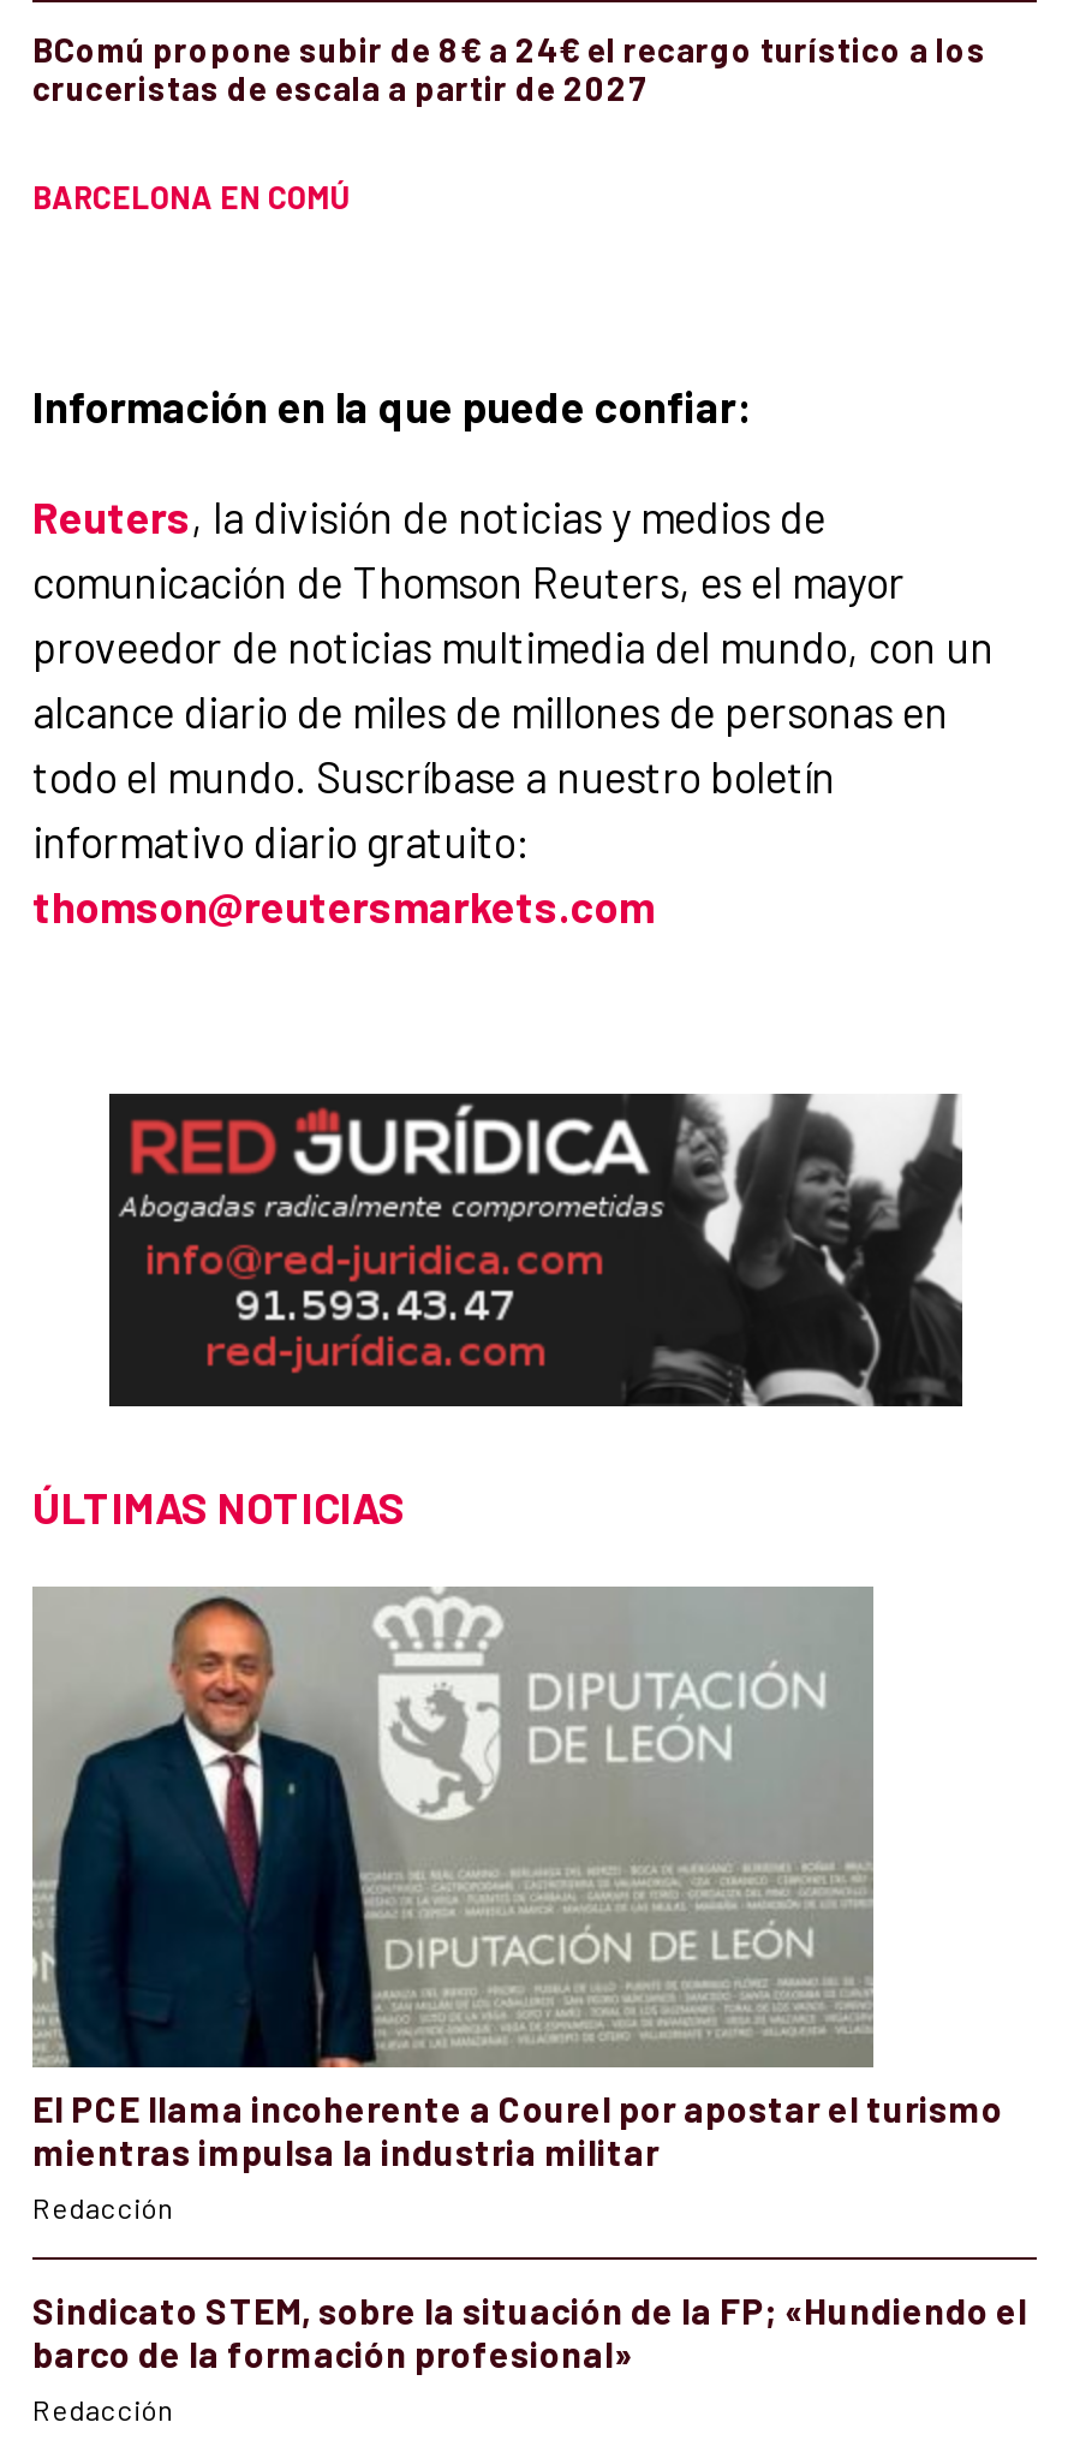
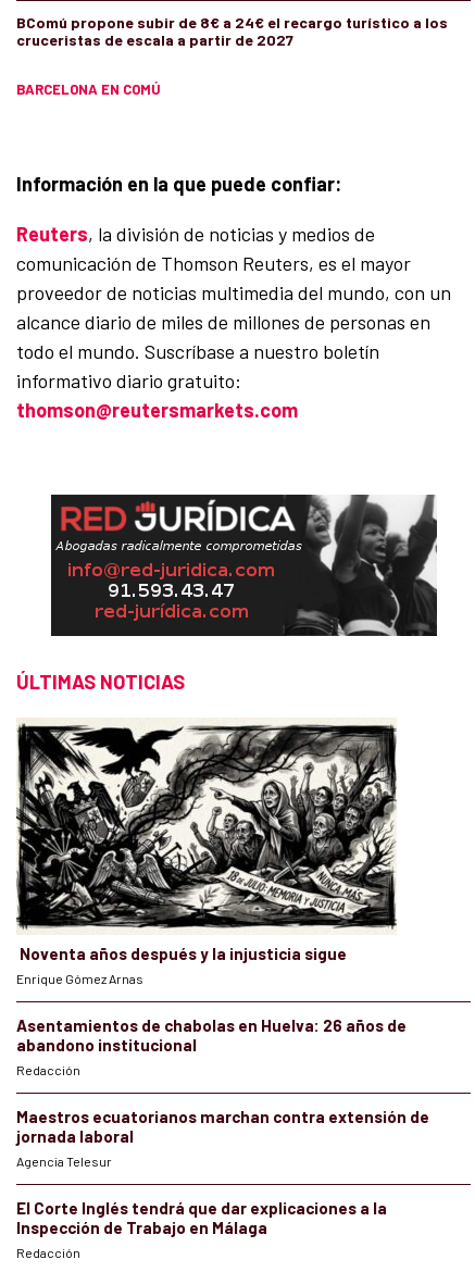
[32,1587,1003,2173] [image] | El PCE llama incoherente a Courel por apostar el turismo | mientras impulsa la industria militar -> [16,719,407,1055] [image] | Noventa años después y la injusticia sigue | Enrique Gómez Arnas | Asentamientos de chabolas en Huelva: 26 años de | abandono institucional
[32,2289,1027,2375] Sindicato STEM, sobre la situación de la FP; «Hundiendo el | barco de la formación profesional» -> [16,1107,429,1237] Maestros ecuatorianos marchan contra extensión de | jornada laboral | Agencia Telesur | El Corte Inglés tendrá que dar explicaciones a la | Inspección de Trabajo en Málaga

